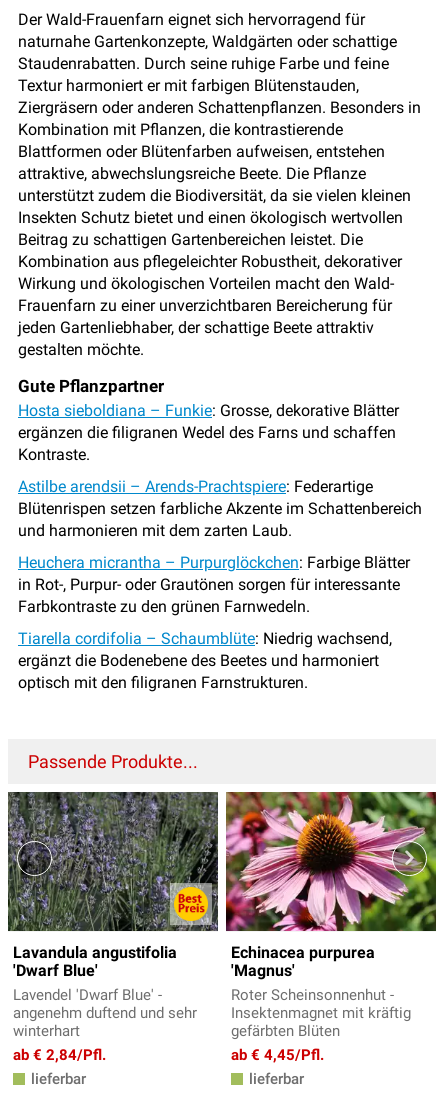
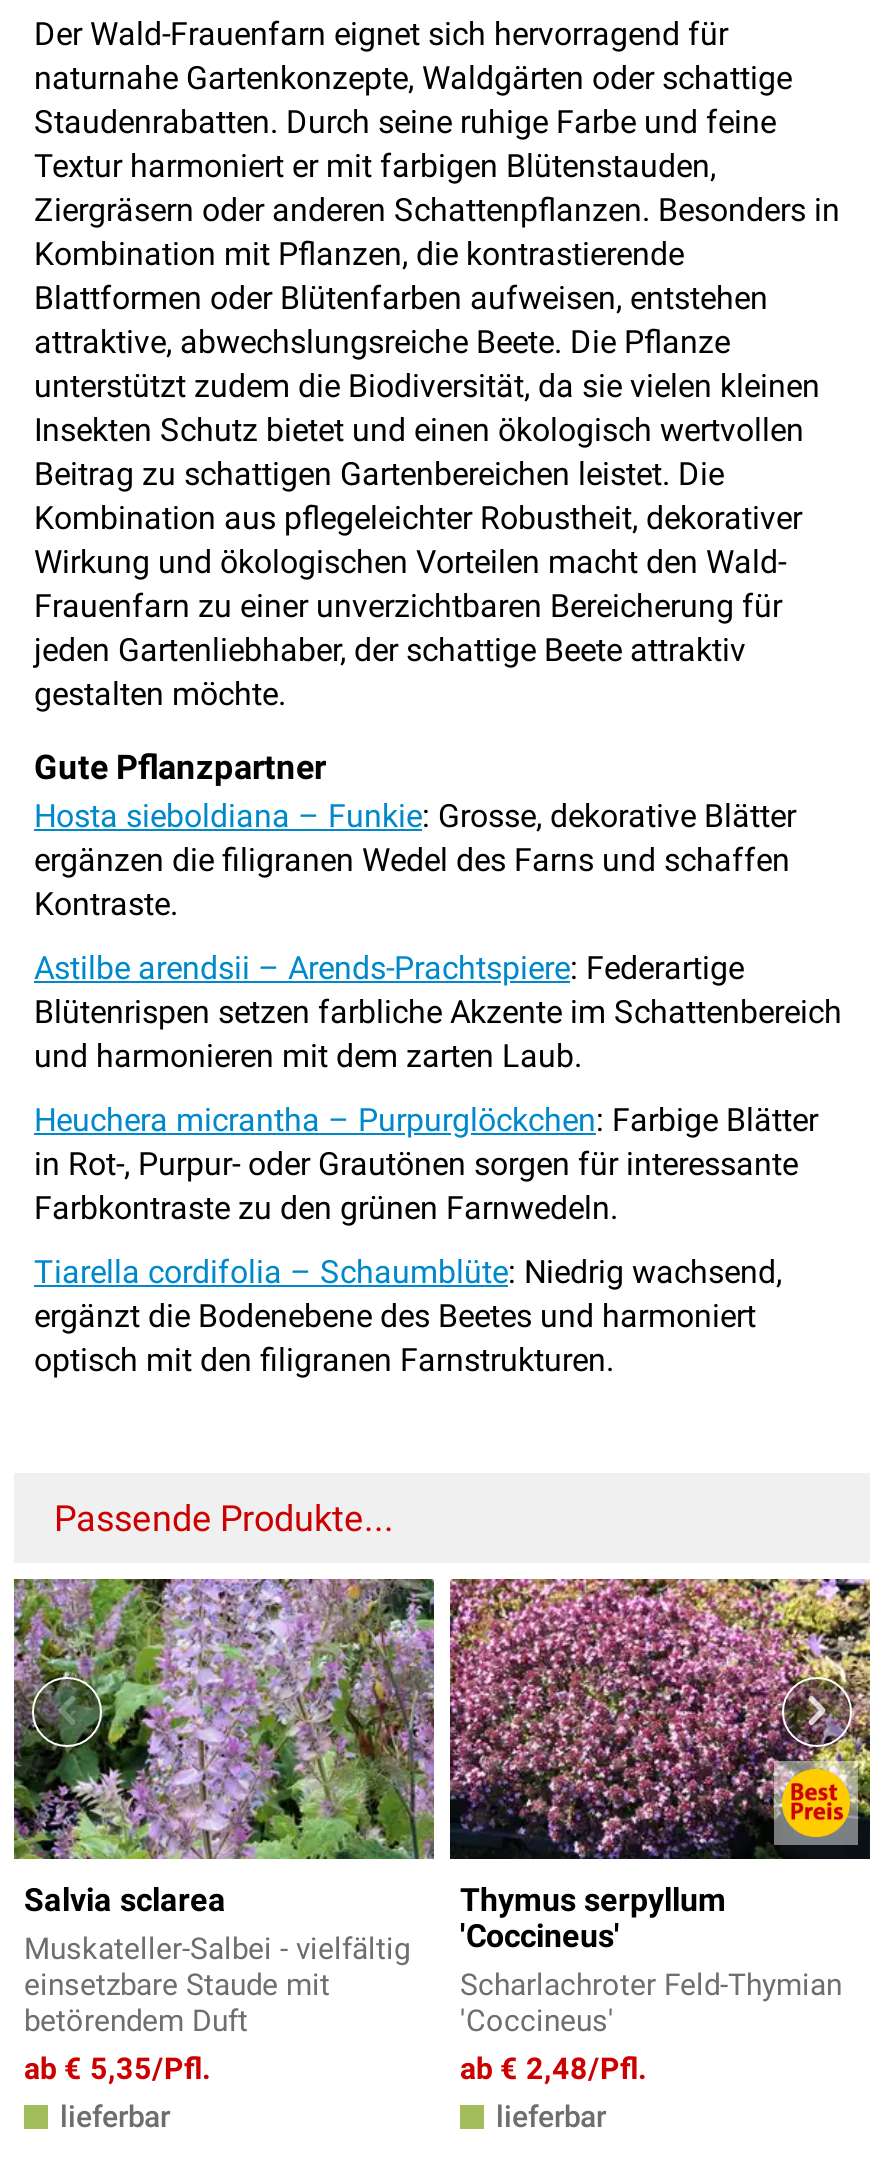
[7,791,218,1064] [image] | Lavandula angustifolia | 'Dwarf Blue' | Lavendel 'Dwarf Blue' - | angenehm duftend und sehr | winterhart | ab € 2,84/Pfl. -> [12,1578,436,2087] [image] | Salvia sclarea | Muskateller-Salbei - vielfältig | einsetzbare Staude mit | betörendem Duft | ab € 5,35/Pfl.
[225,791,437,1064] [image] | Echinacea purpurea | 'Magnus' | Roter Scheinsonnenhut - | Insektenmagnet mit kräftig | gefärbten Blüten | ab € 4,45/Pfl. -> [450,1578,872,2087] [image] | Thymus serpyllum | 'Coccineus' | Scharlachroter Feld-Thymian | 'Coccineus' | ab € 2,48/Pfl.

